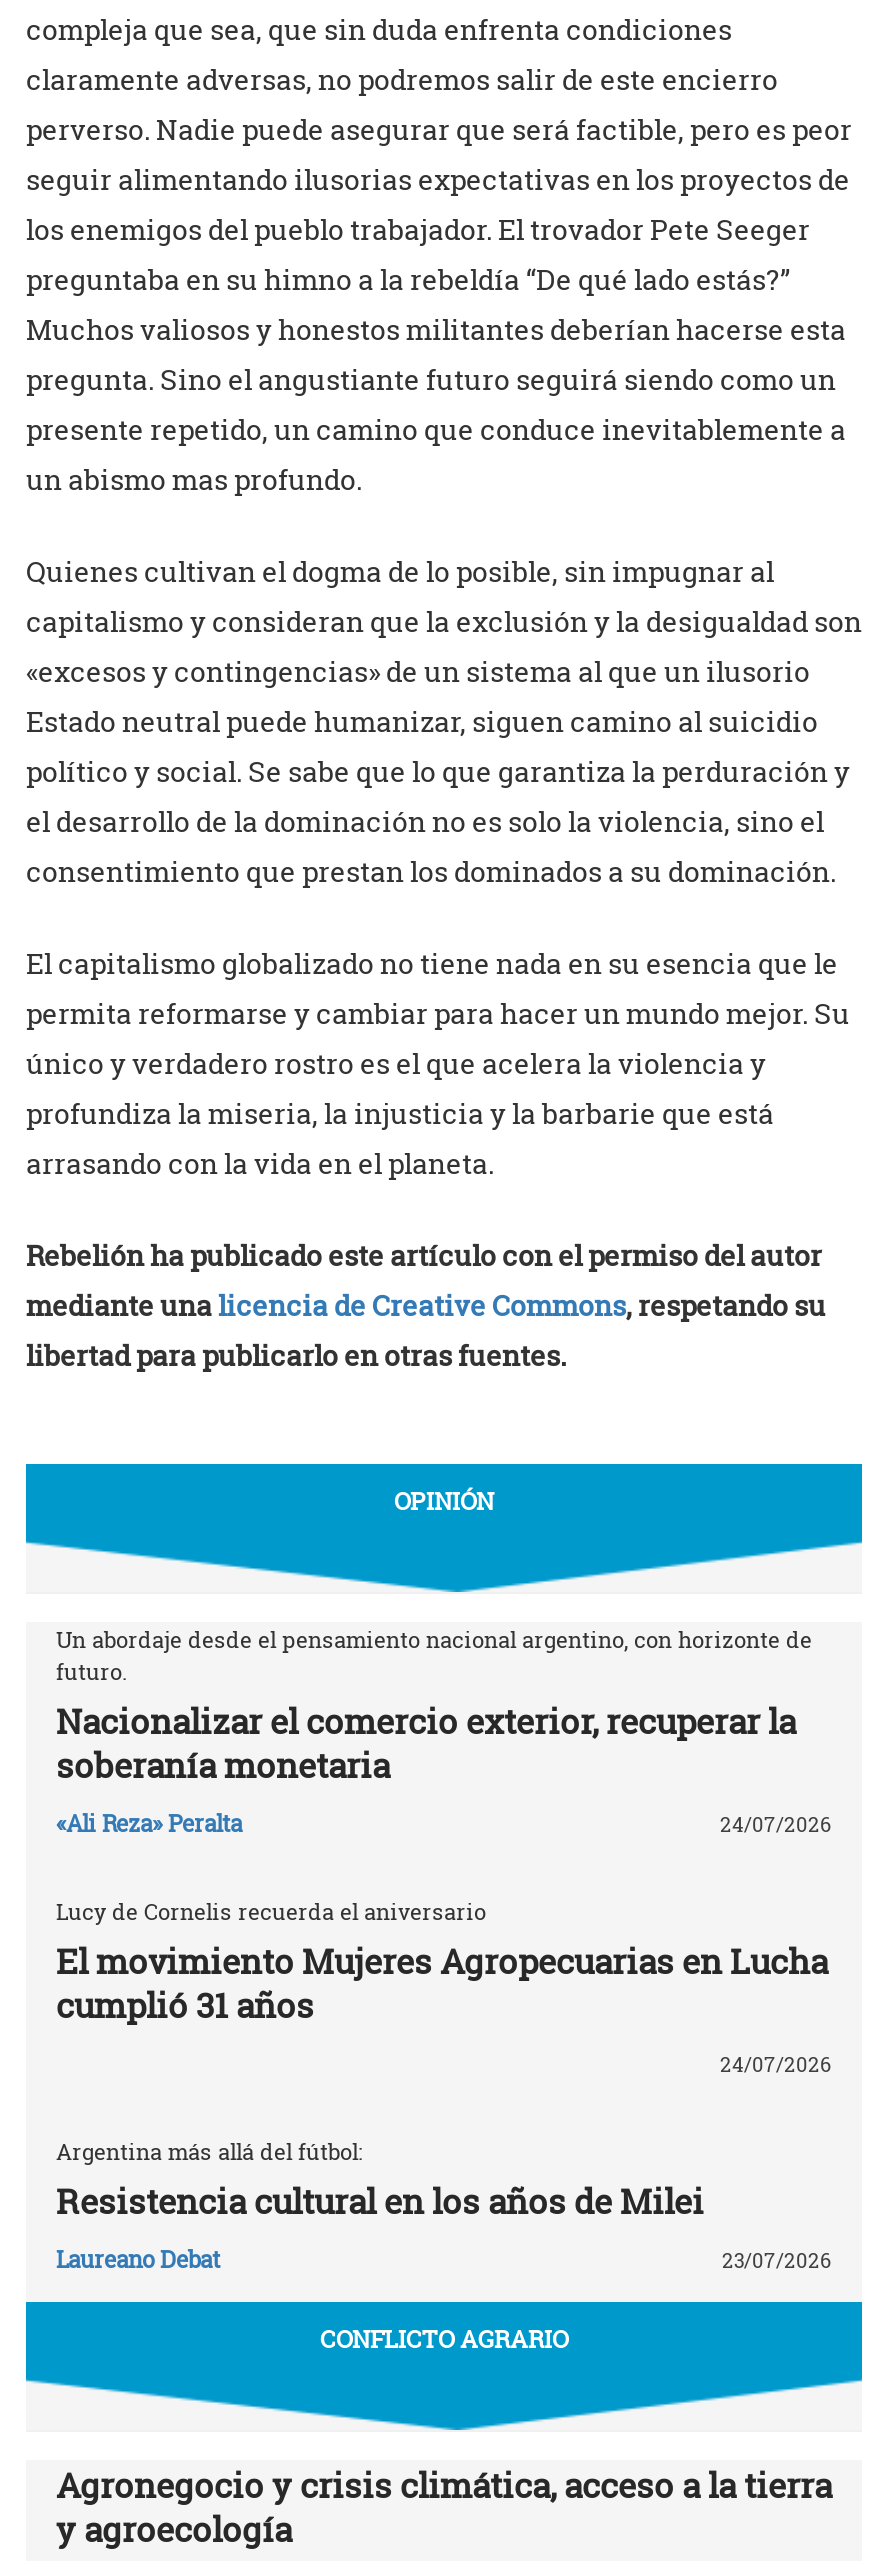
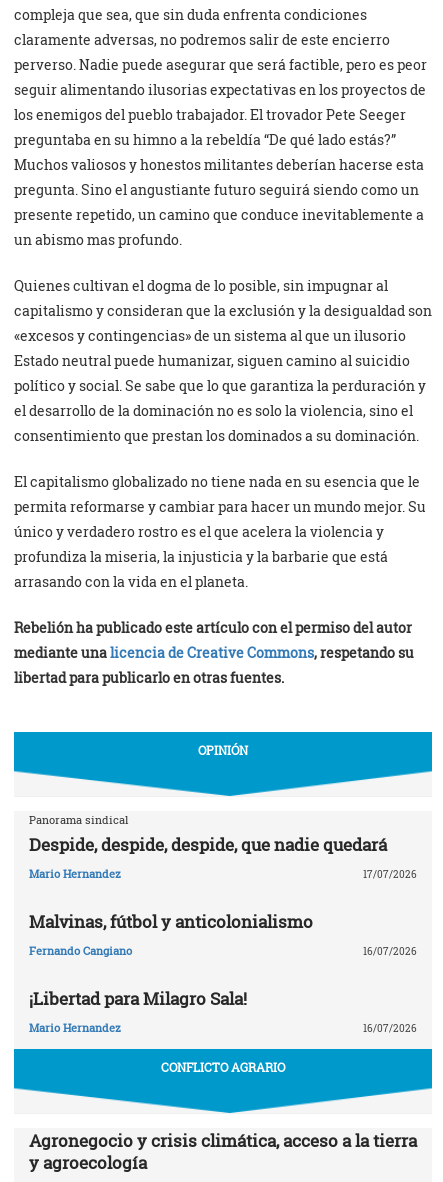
[56,1624,812,1788] Un abordaje desde el pensamiento nacional argentino, con horizonte de | futuro. | Nacionalizar el comercio exterior, recuperar la | soberanía monetaria -> [29,812,387,856] Panorama sindical | Despide, despide, despide, que nadie quedará
[56,1809,832,1839] «Ali Reza» Peralta | 24/07/2026 -> [29,866,417,881] Mario Hernandez | 17/07/2026
[56,1896,828,2028] Lucy de Cornelis recuerda el aniversario | El movimiento Mujeres Agropecuarias en Lucha | cumplió 31 años -> [29,910,313,933] Malvinas, fútbol y anticolonialismo
[720,2053,832,2079] 24/07/2026 -> [29,943,417,958] Fernando Cangiano | 16/07/2026
[56,2136,704,2224] Argentina más allá del fútbol: | Resistencia cultural en los años de Milei -> [29,987,247,1010] ¡Libertad para Milagro Sala!
[56,2245,832,2275] Laureano Debat | 23/07/2026 -> [29,1020,417,1035] Mario Hernandez | 16/07/2026

